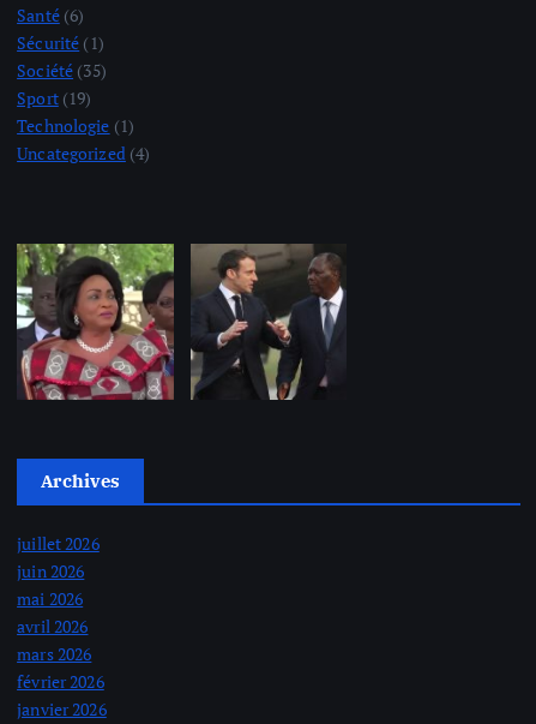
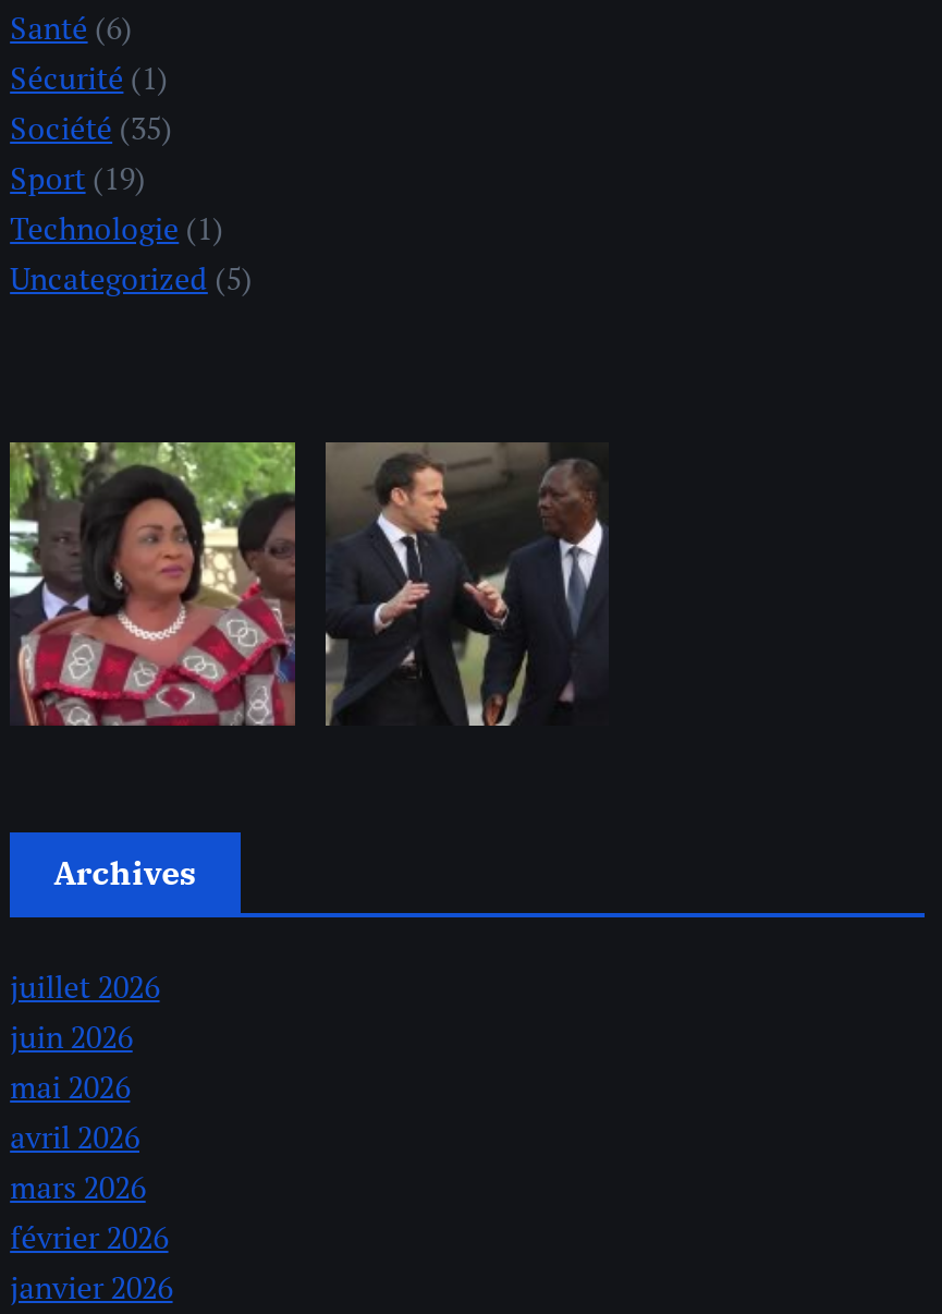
[17,142,150,165] Uncategorized (4) -> [10,258,253,299] Uncategorized (5)

